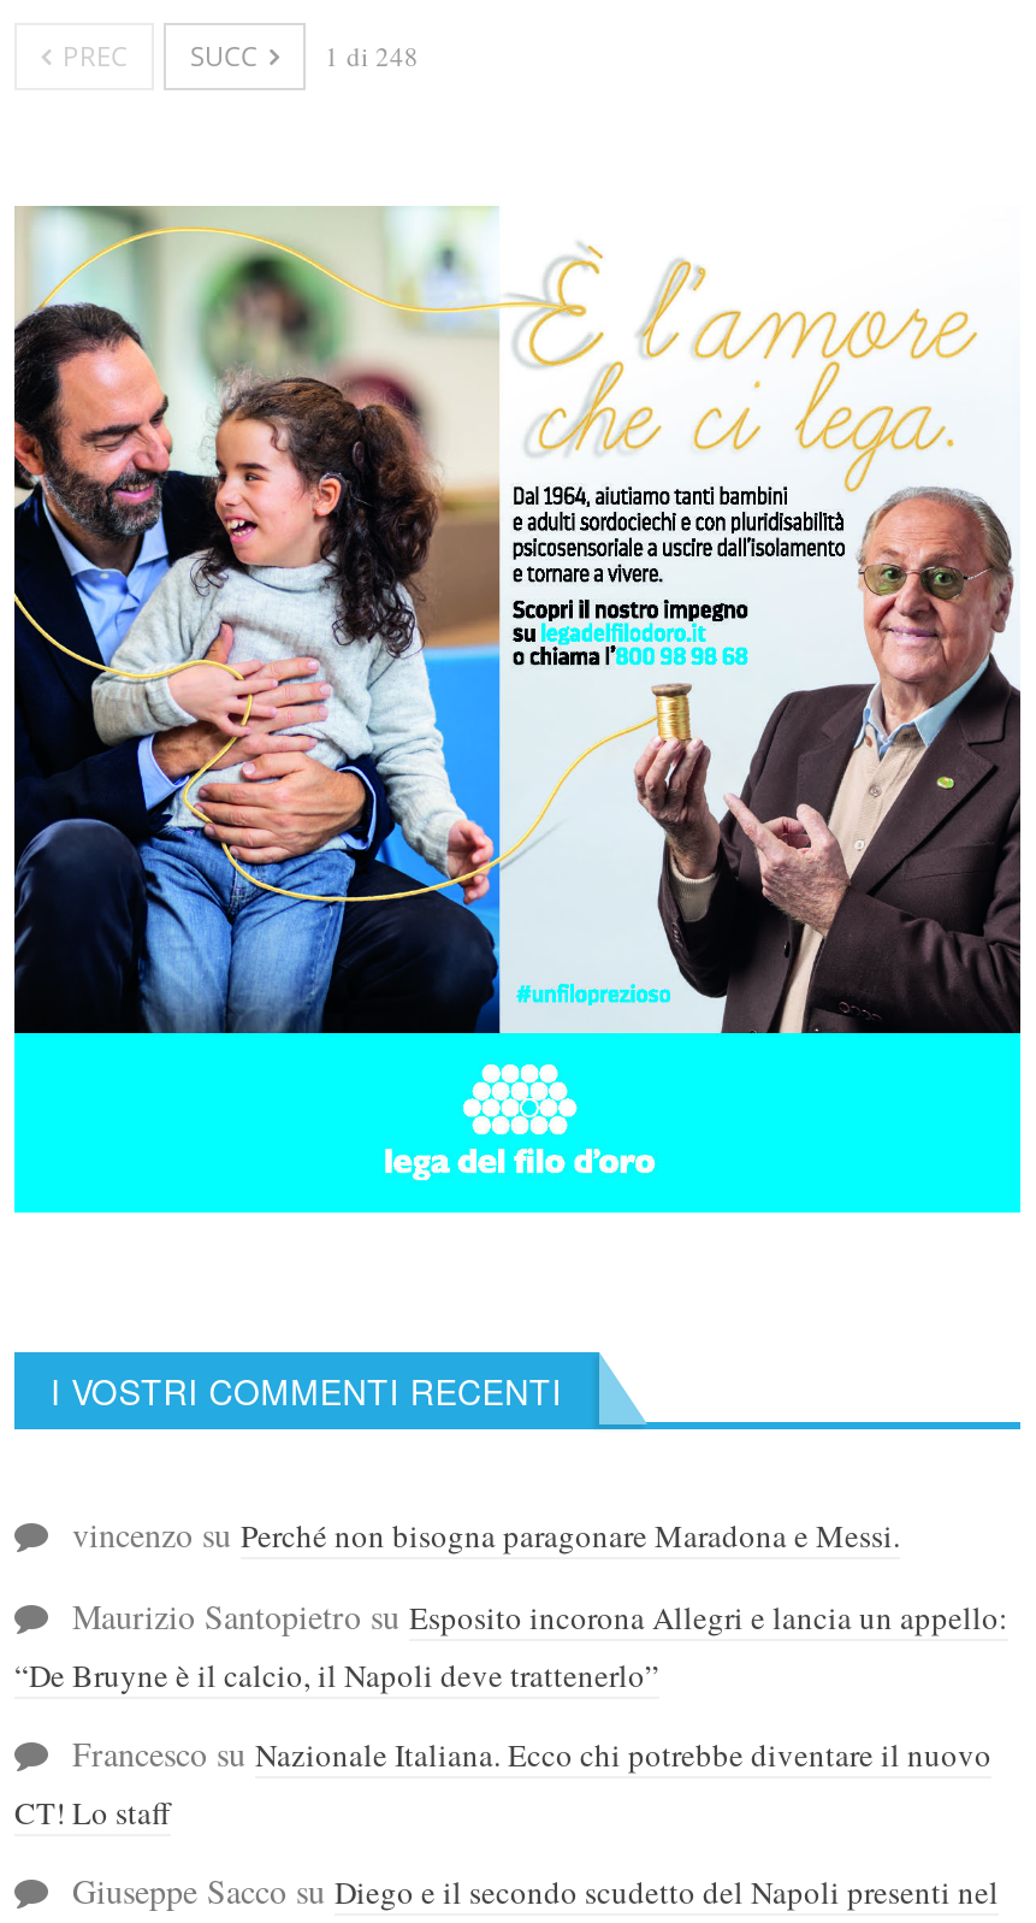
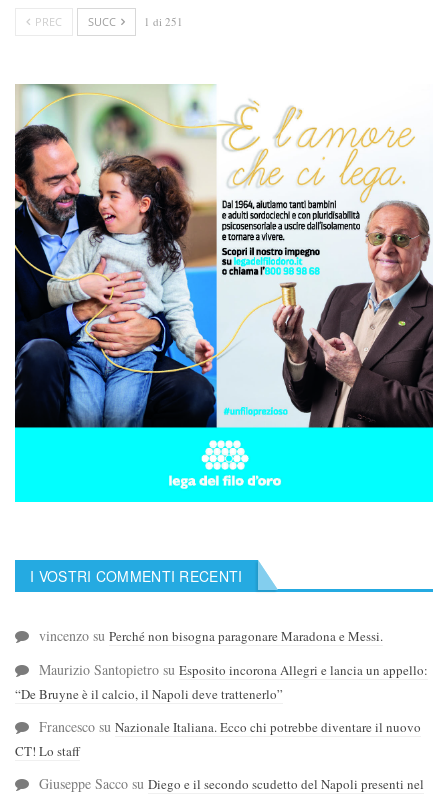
[55,38,419,74] PREC SUCC 1 di 248 -> [32,14,183,29] PREC SUCC 1 di 251

